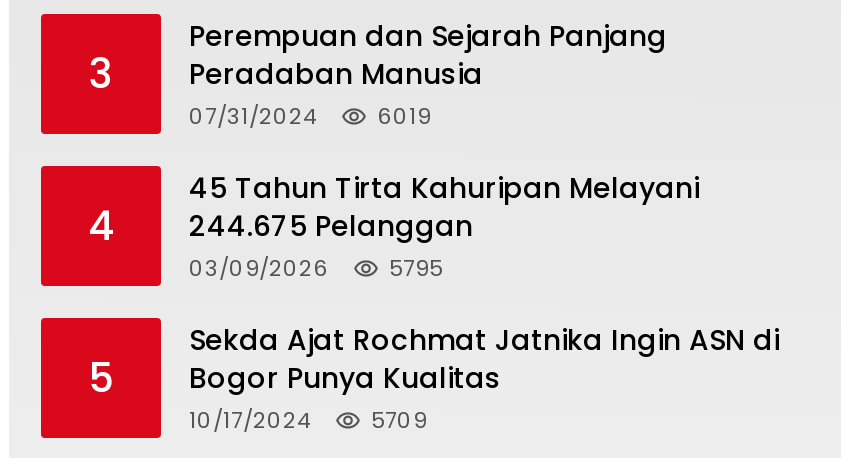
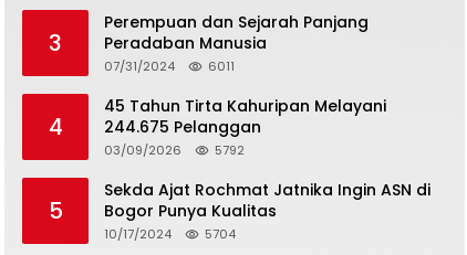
[189,100,431,132] 07/31/2024 6019 -> [104,58,235,75] 07/31/2024 6011
[189,252,443,284] 03/09/2026 5795 -> [104,142,245,159] 03/09/2026 5792
[189,404,427,436] 10/17/2024 5709 -> [104,225,236,243] 10/17/2024 5704

